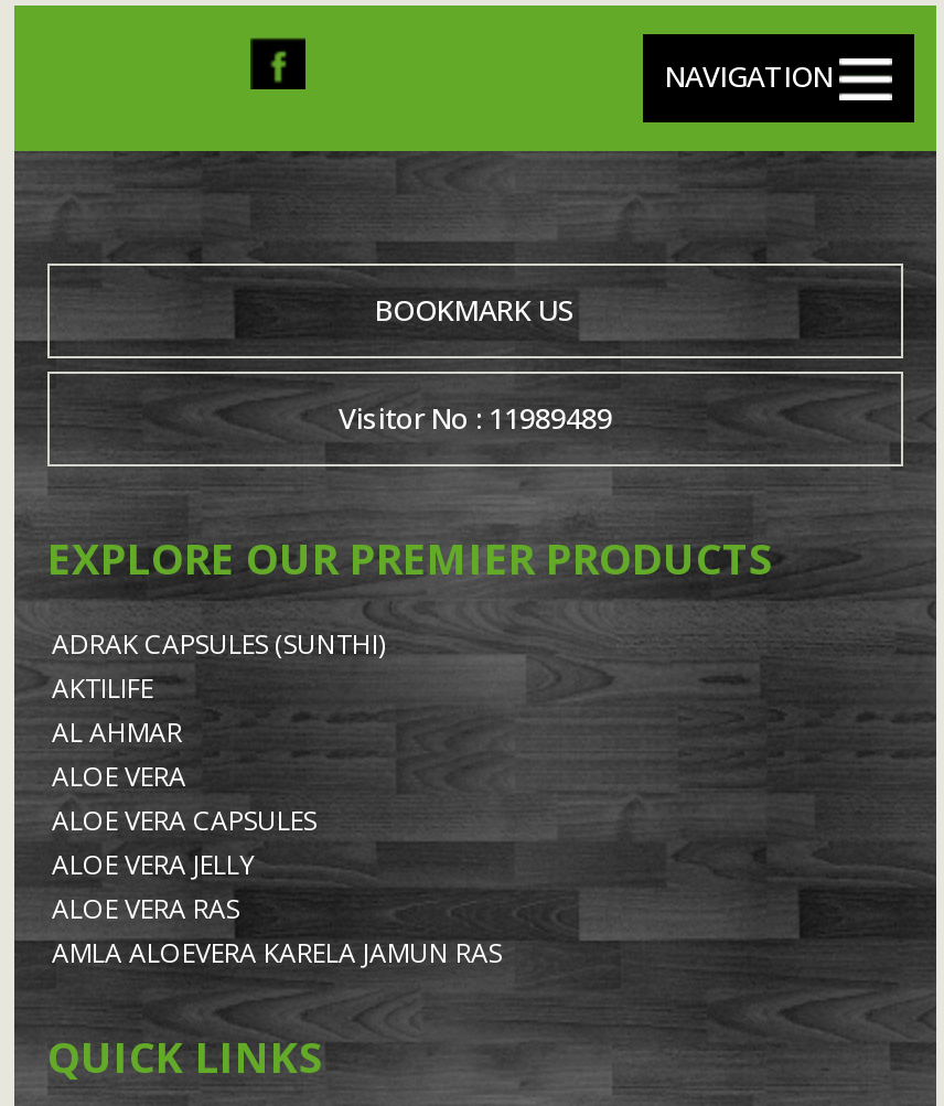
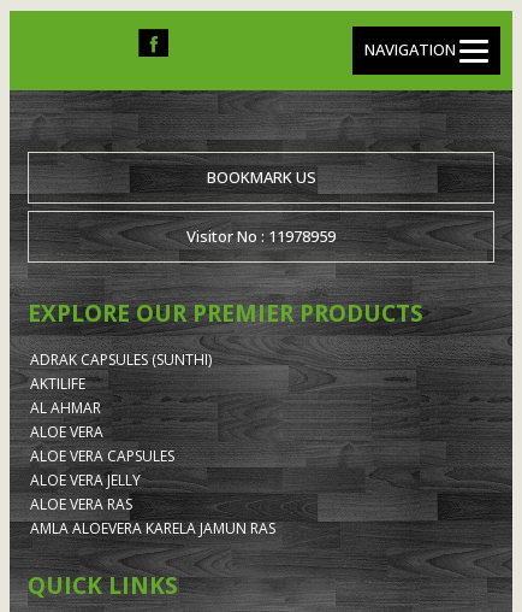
[339,398,612,437] Visitor No : 11989489 -> [186,225,336,247] Visitor No : 11978959

